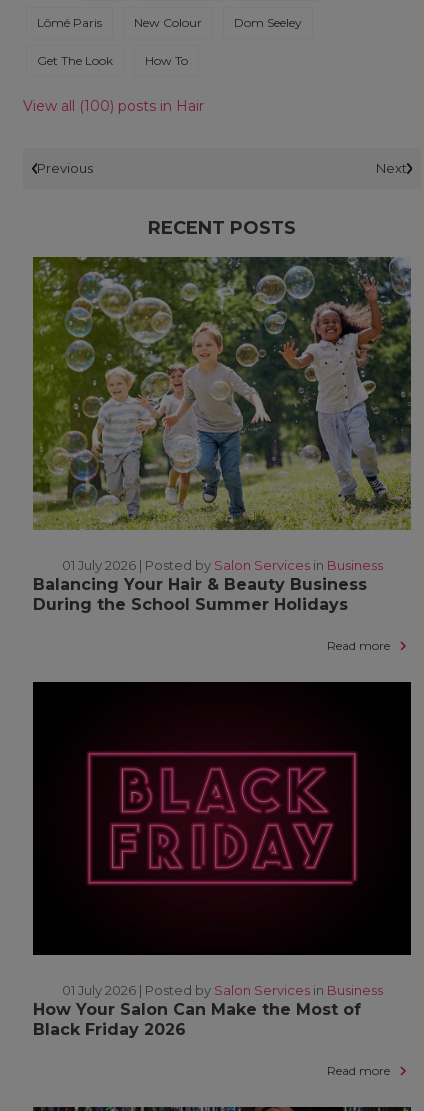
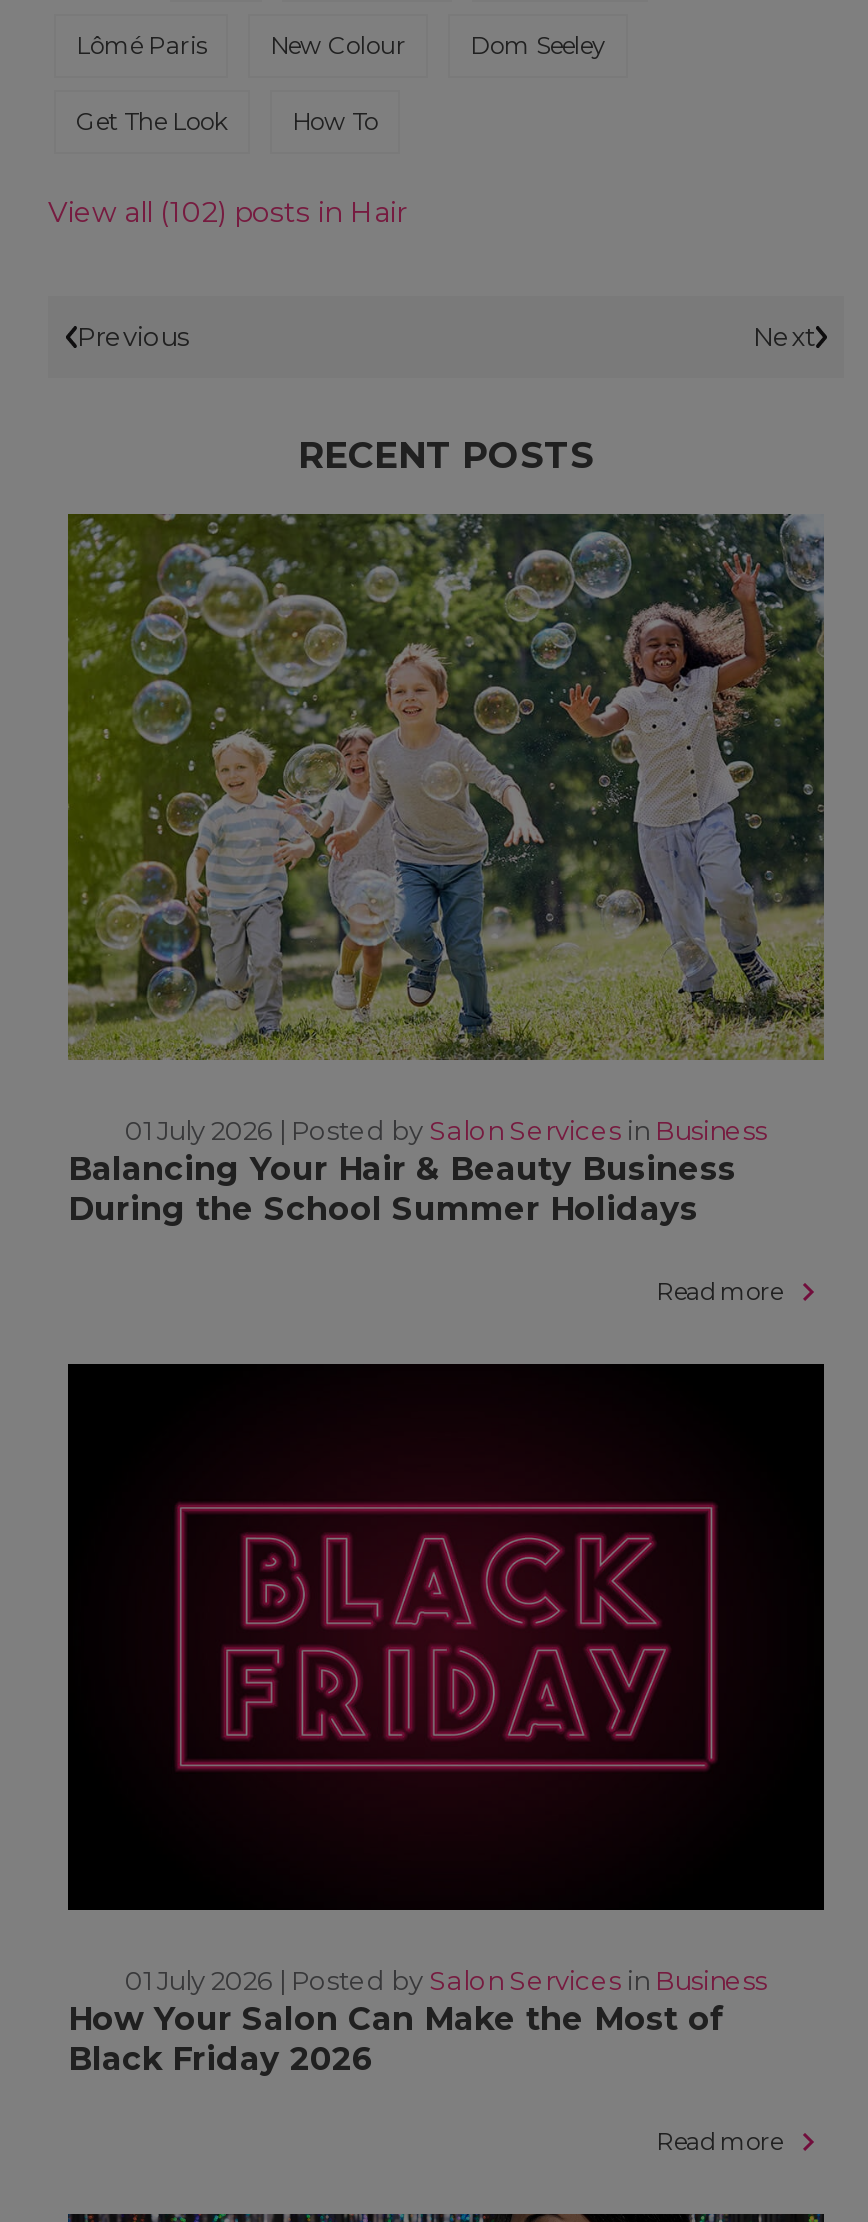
[23,97,204,115] View all (100) posts in Hair -> [48,195,406,231] View all (102) posts in Hair

